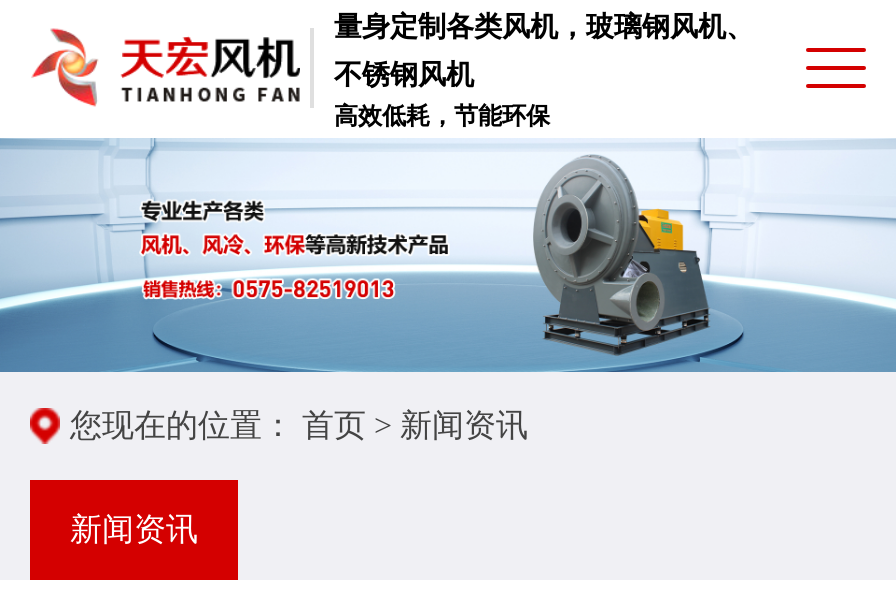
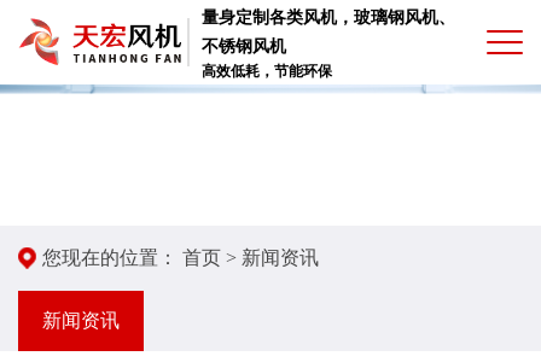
[6,154,890,374] [image] -> none

